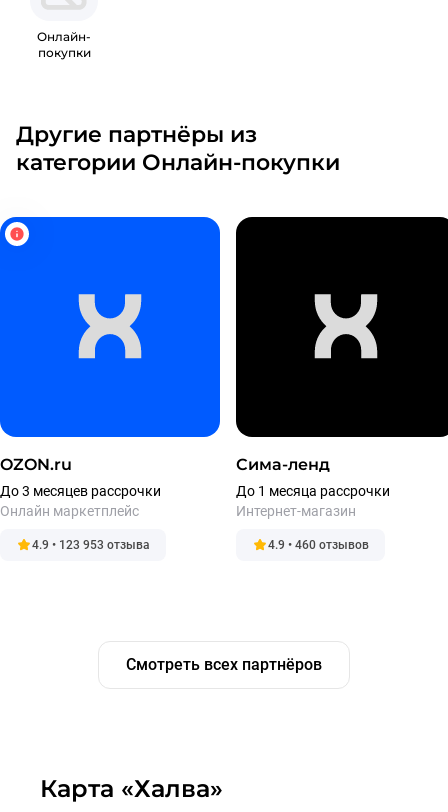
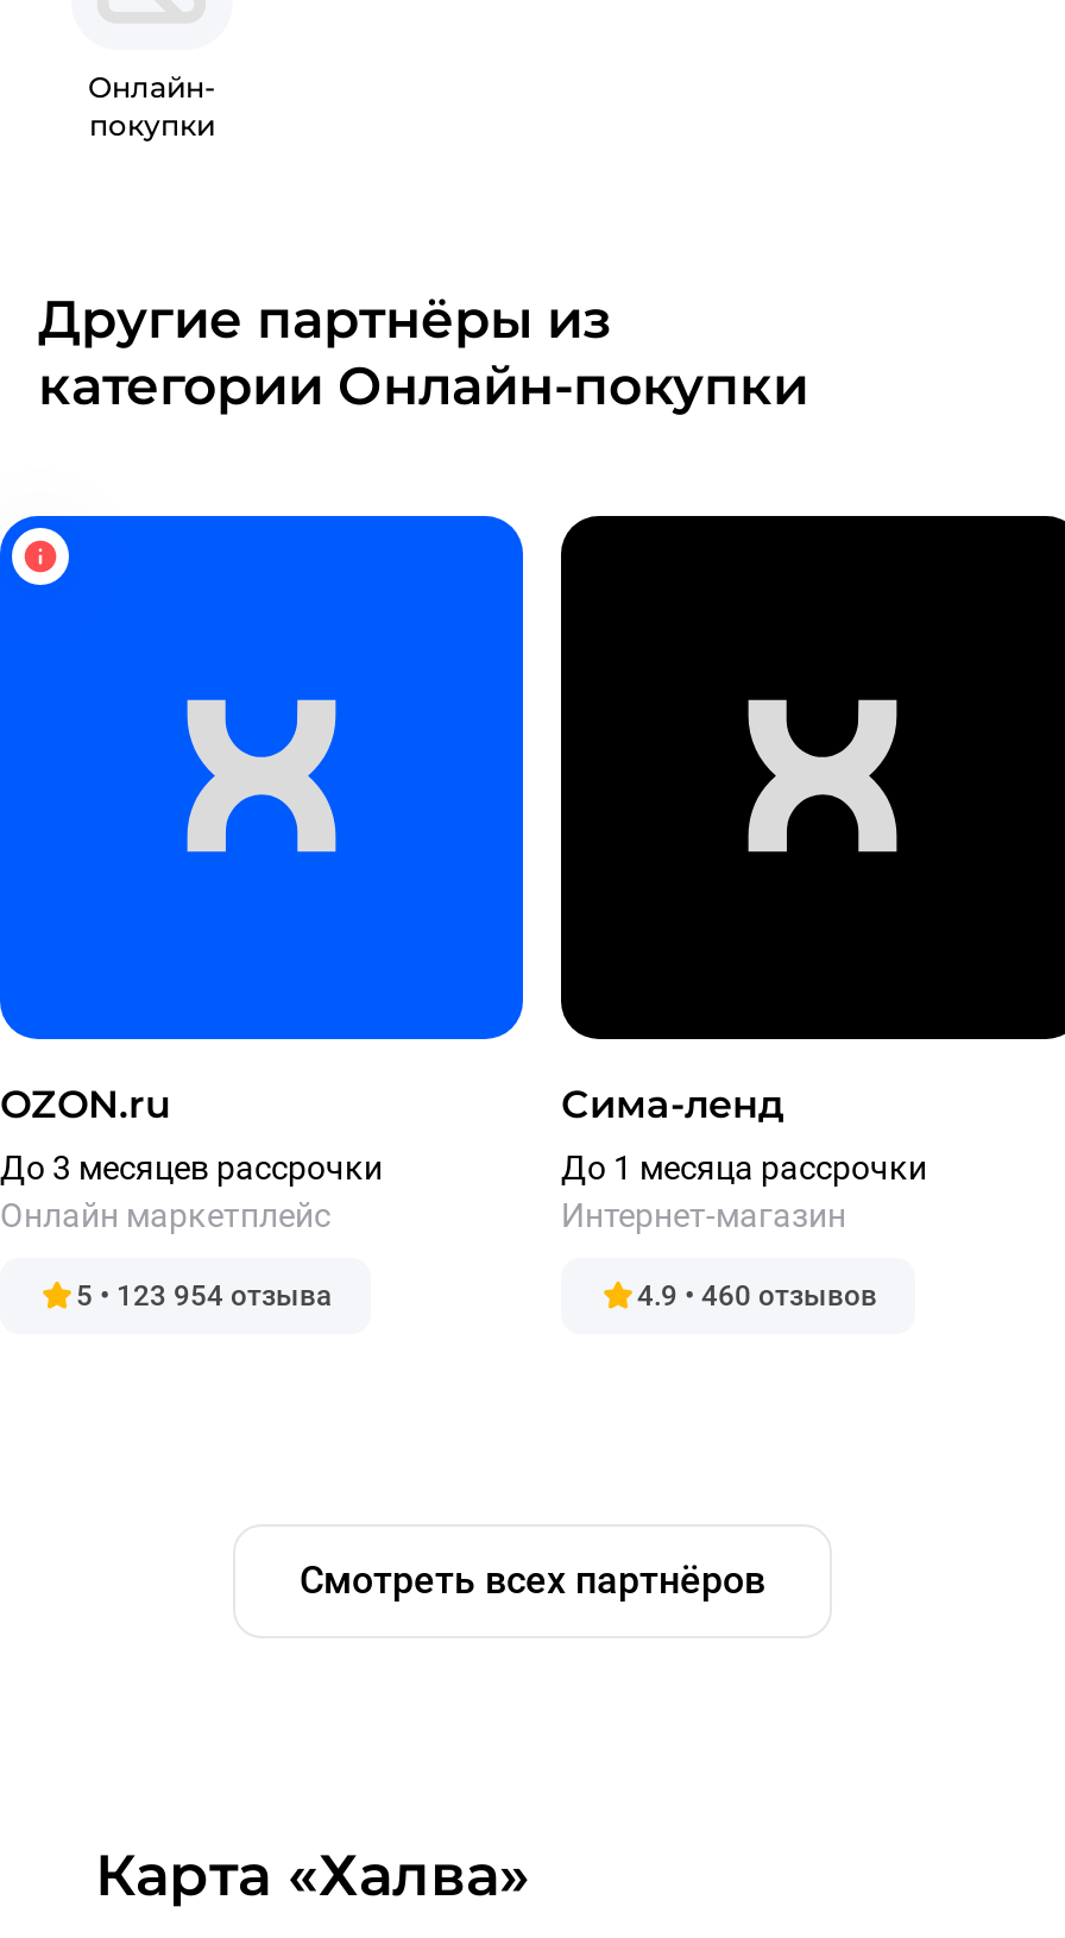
[32,538,150,552] 4.9 • 123 953 отзыва -> [76,1279,333,1312] 5 • 123 954 отзыва

